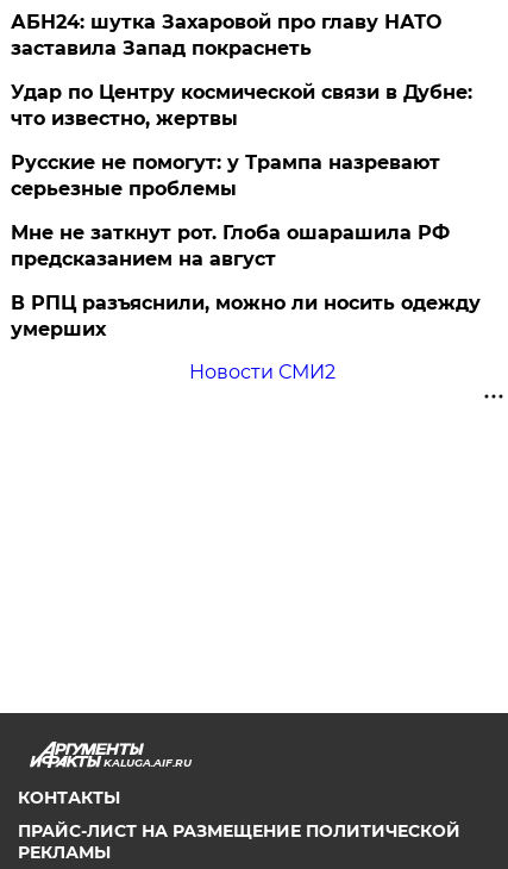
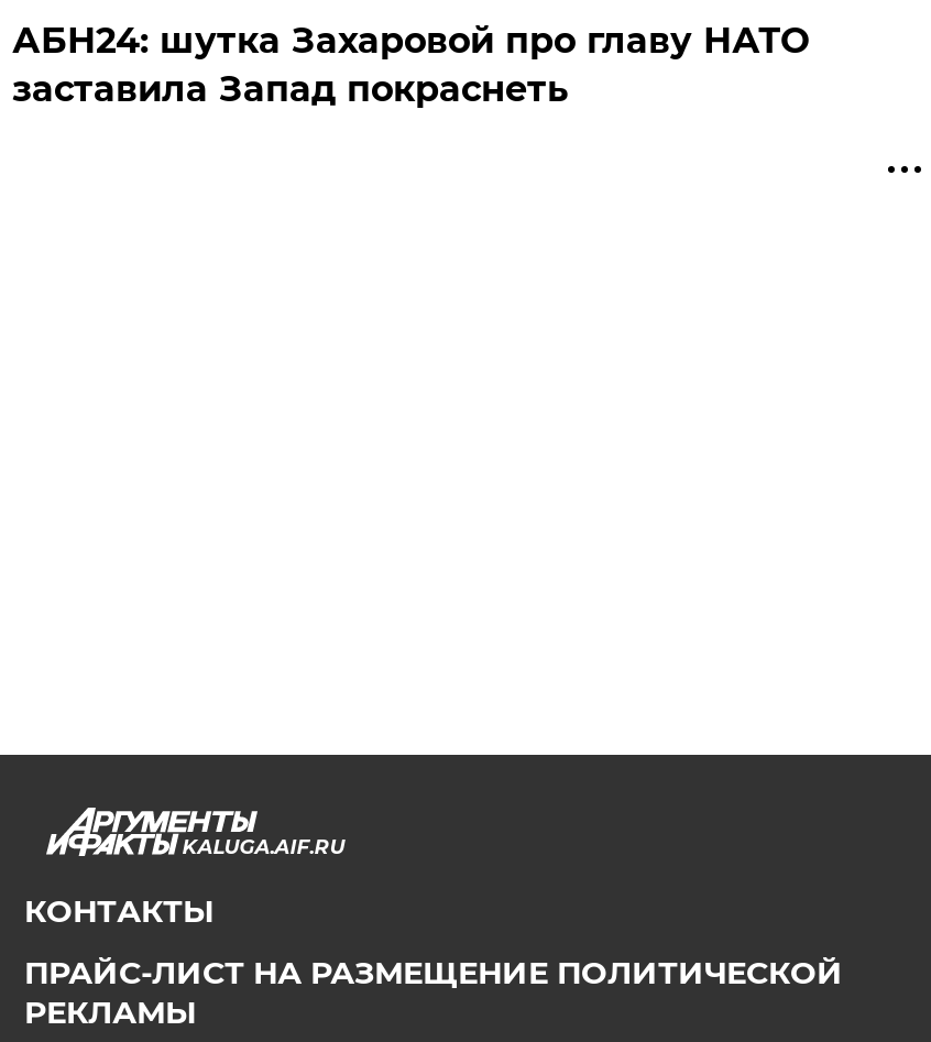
[11,81,481,383] Удар по Центру космической связи в Дубне: | что известно, жертвы | Русские не помогут: у Трампа назревают | серьезные проблемы | Мне не заткнут рот. Глоба ошарашила РФ | предсказанием на август | В РПЦ разъяснили, можно ли носить одежду | умерших | Новости СМИ2 -> none

